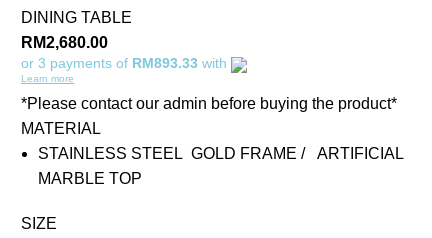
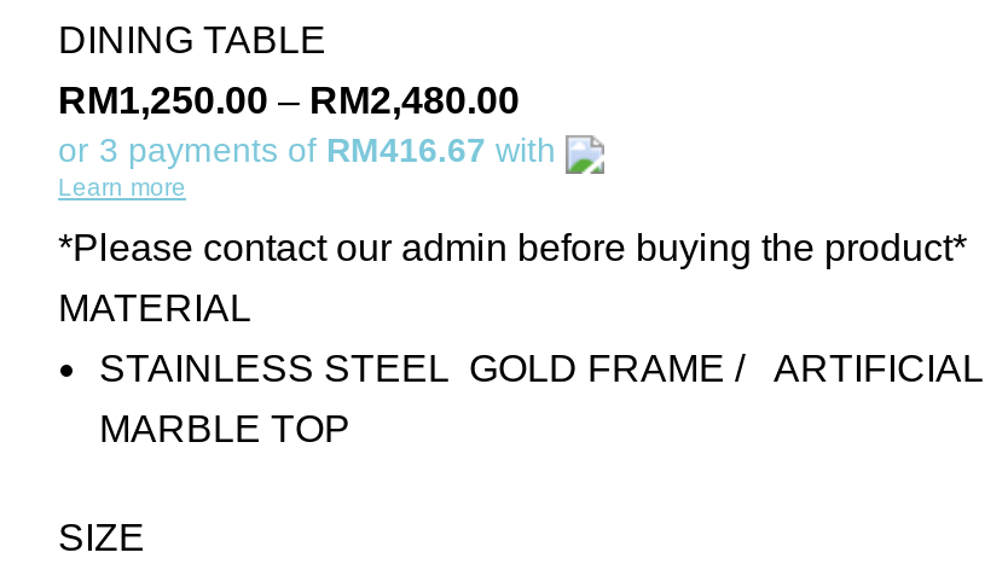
[21,34,231,71] RM2,680.00 | or 3 payments of RM893.33 with -> [58,80,566,170] RM1,250.00 – RM2,480.00 | or 3 payments of RM416.67 with

